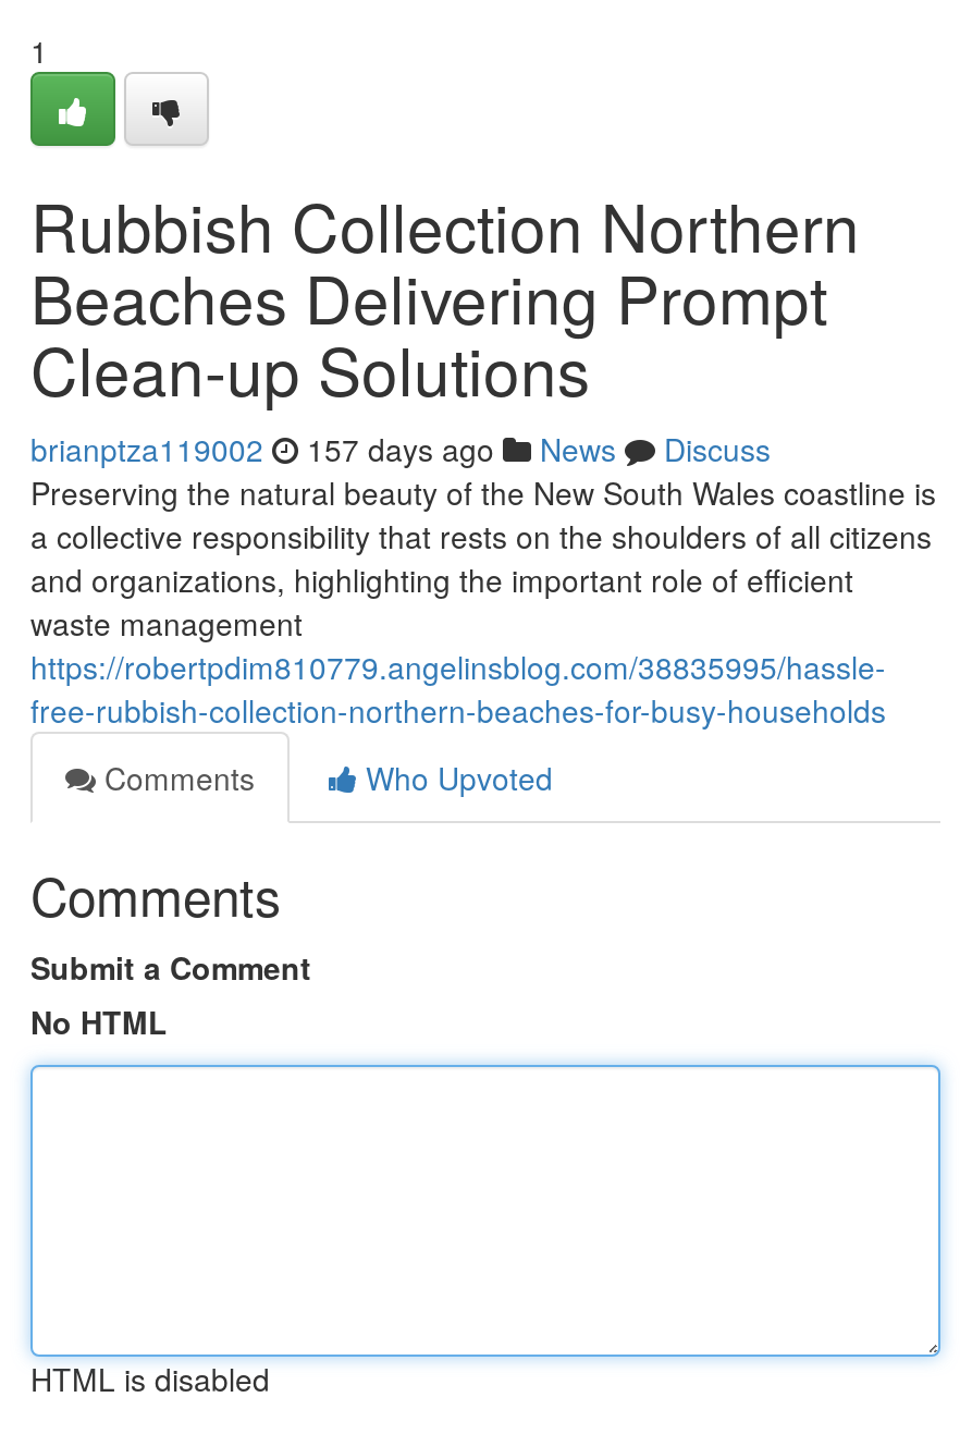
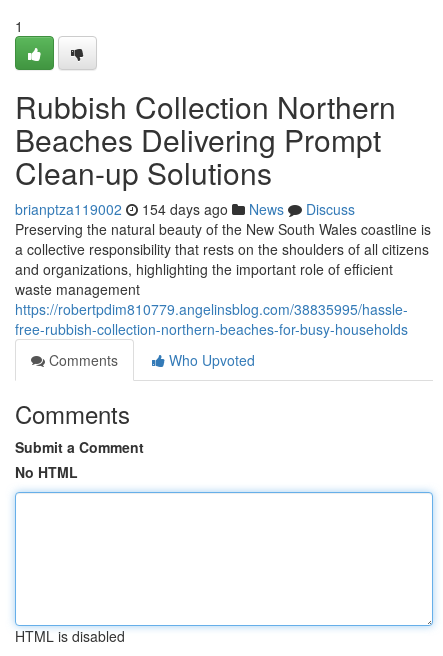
[30,427,771,470] brianptza119002 157 days ago News Discuss -> [15,199,355,219] brianptza119002 154 days ago News Discuss

